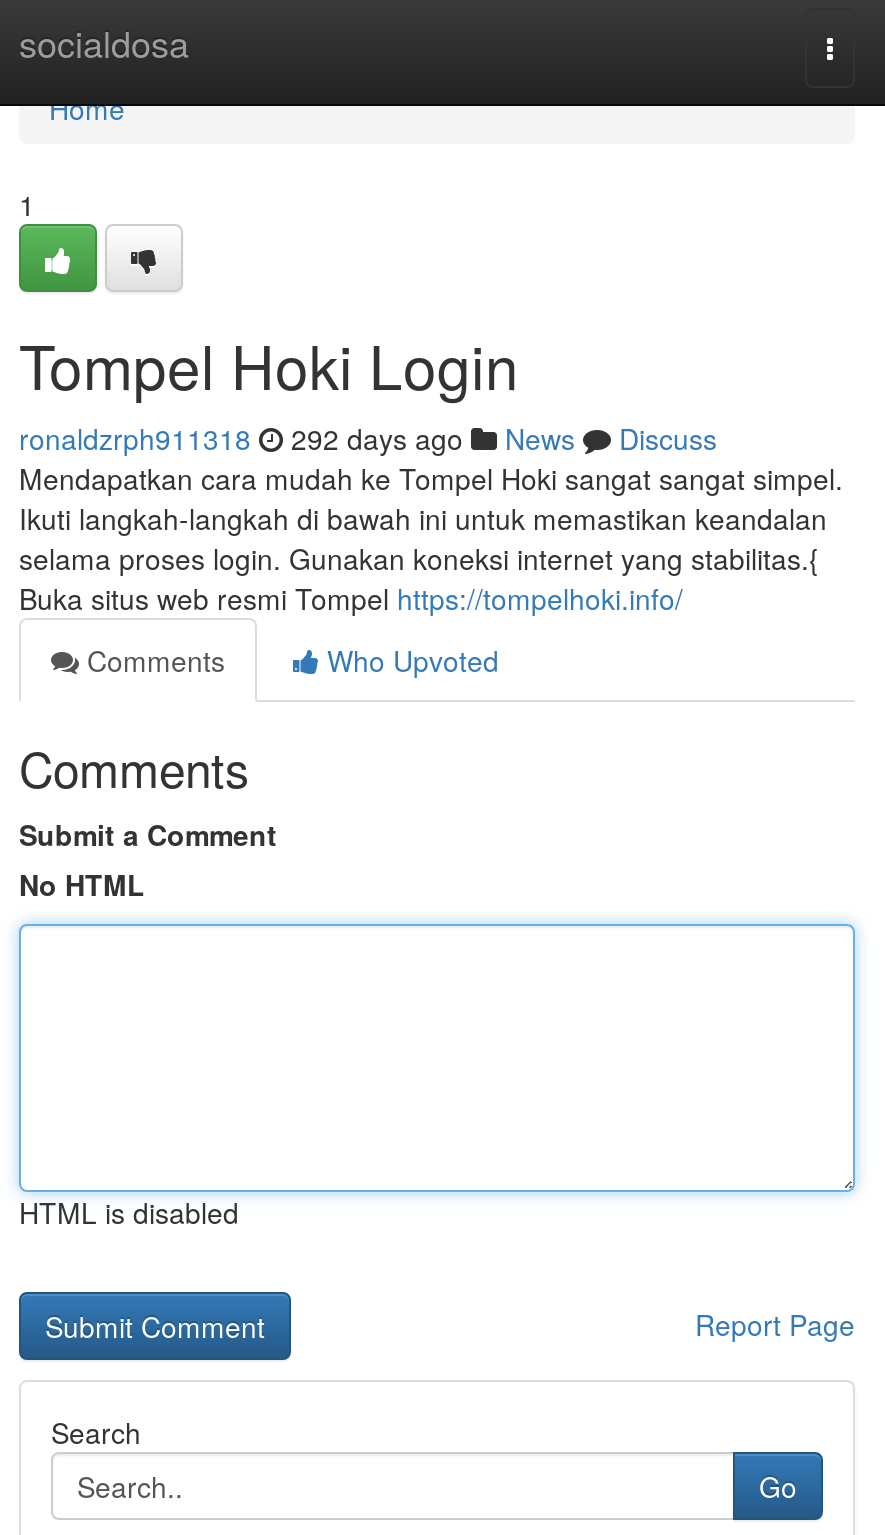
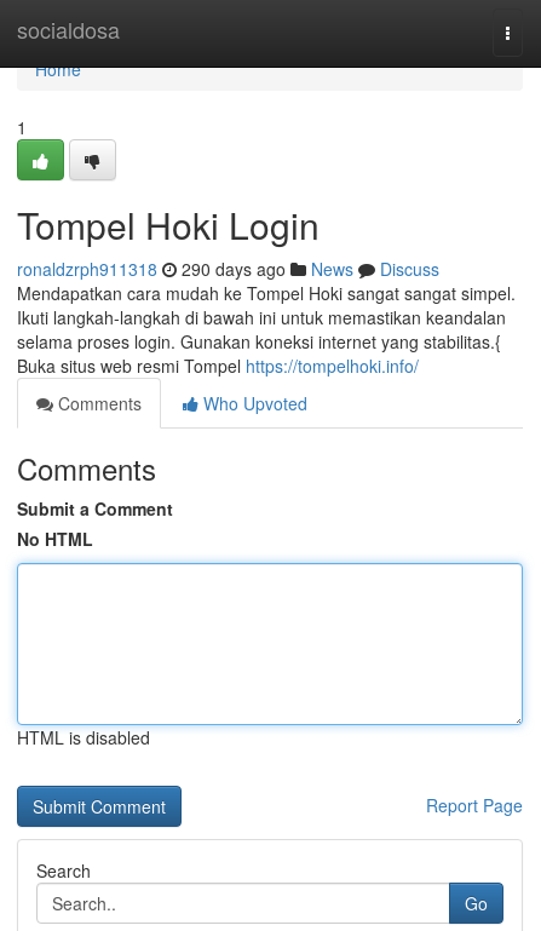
[19,418,717,458] ronaldzrph911318 292 days ago News Discuss -> [17,257,439,281] ronaldzrph911318 290 days ago News Discuss

